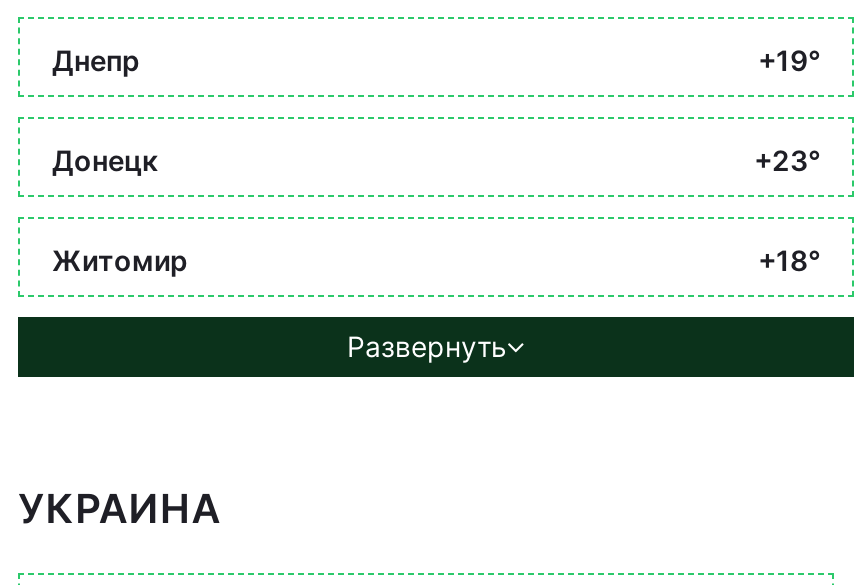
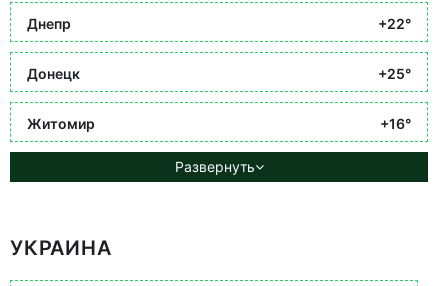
[758,42,820,76] +19° -> [378,14,411,31] +22°
[754,142,820,176] +23° -> [378,64,411,81] +25°
[758,242,820,276] +18° -> [380,114,411,131] +16°

